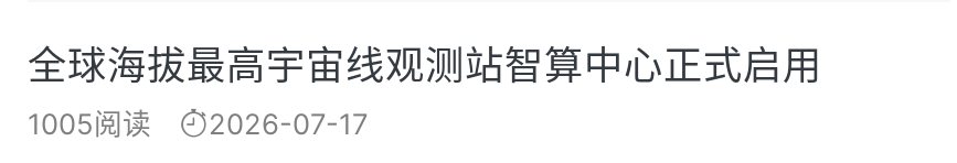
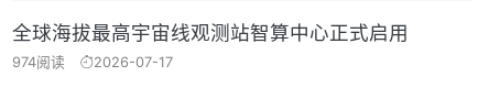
[28,108,368,141] 1005阅读 2026-07-17 -> [12,54,173,70] 974阅读 2026-07-17

